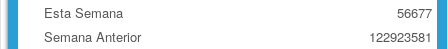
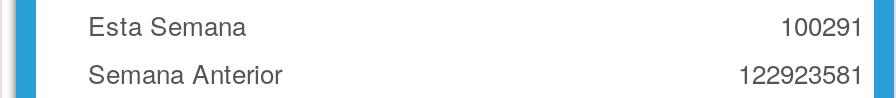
[397,3,432,22] 56677 -> [780,6,864,44] 100291

